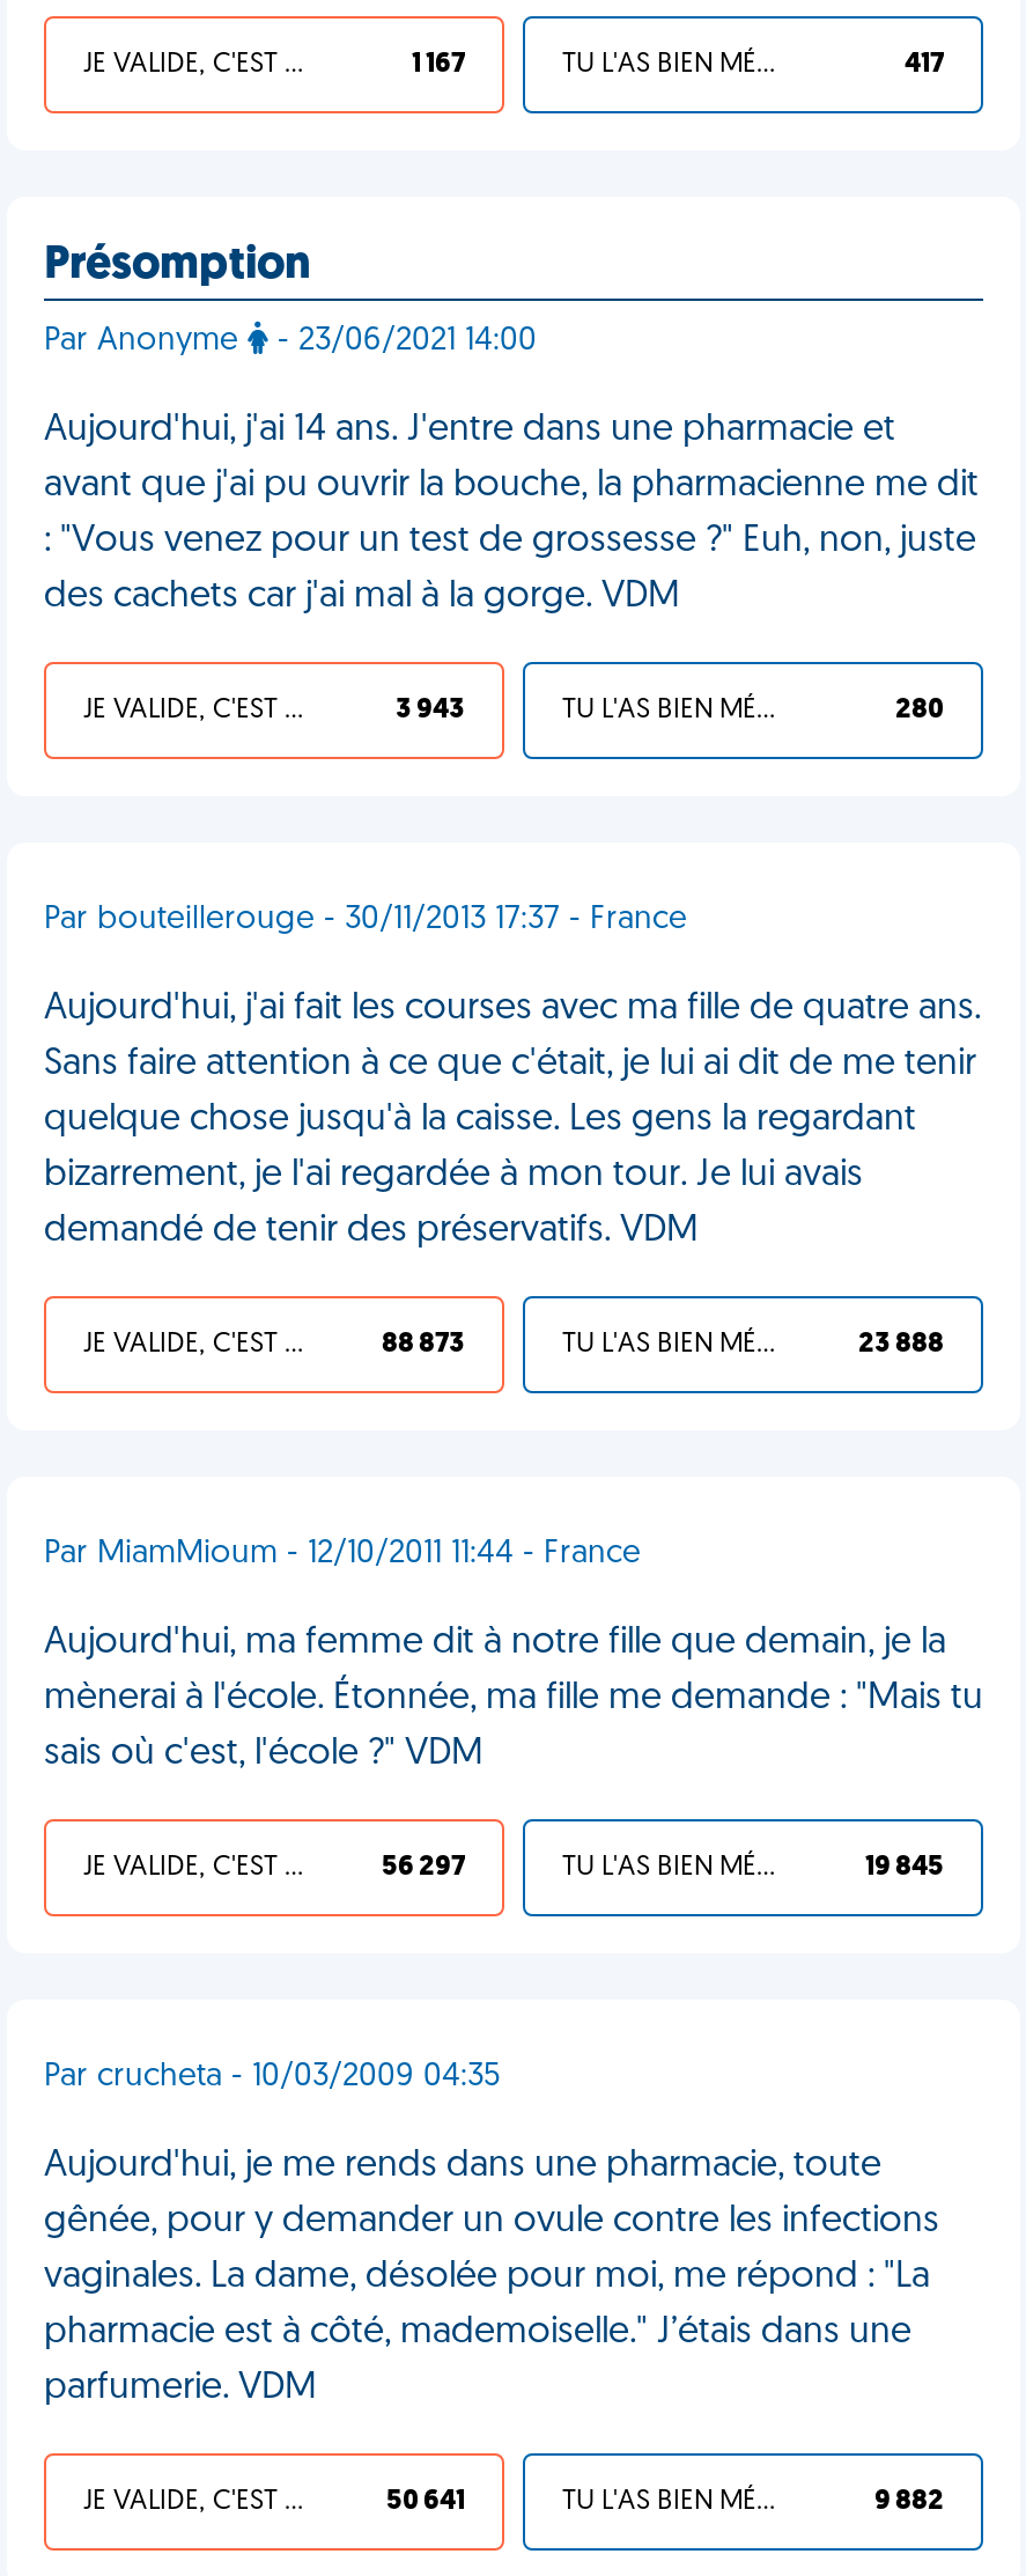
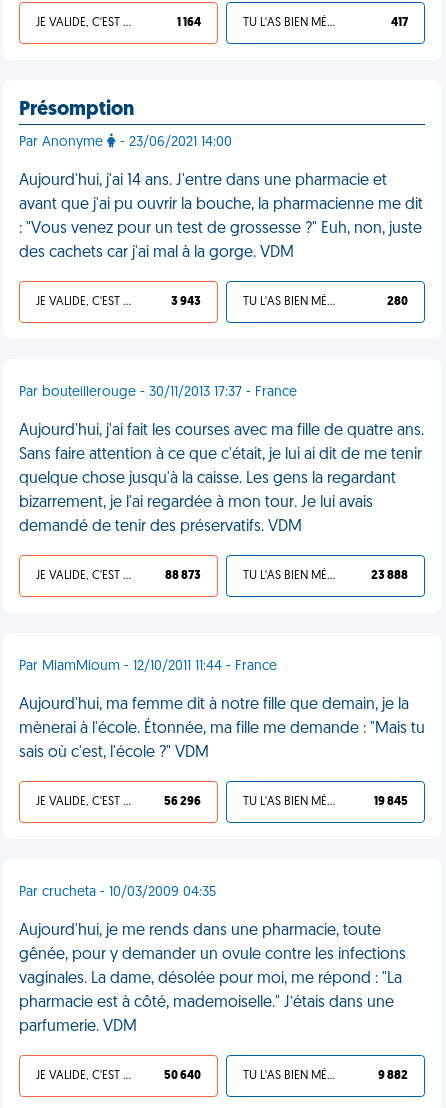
[412,51,465,79] 1 167 -> [177,17,201,29] 1 164
[382,1854,465,1882] 56 297 -> [164,796,201,808] 56 296
[386,2488,465,2516] 50 641 -> [164,1070,201,1082] 50 640

